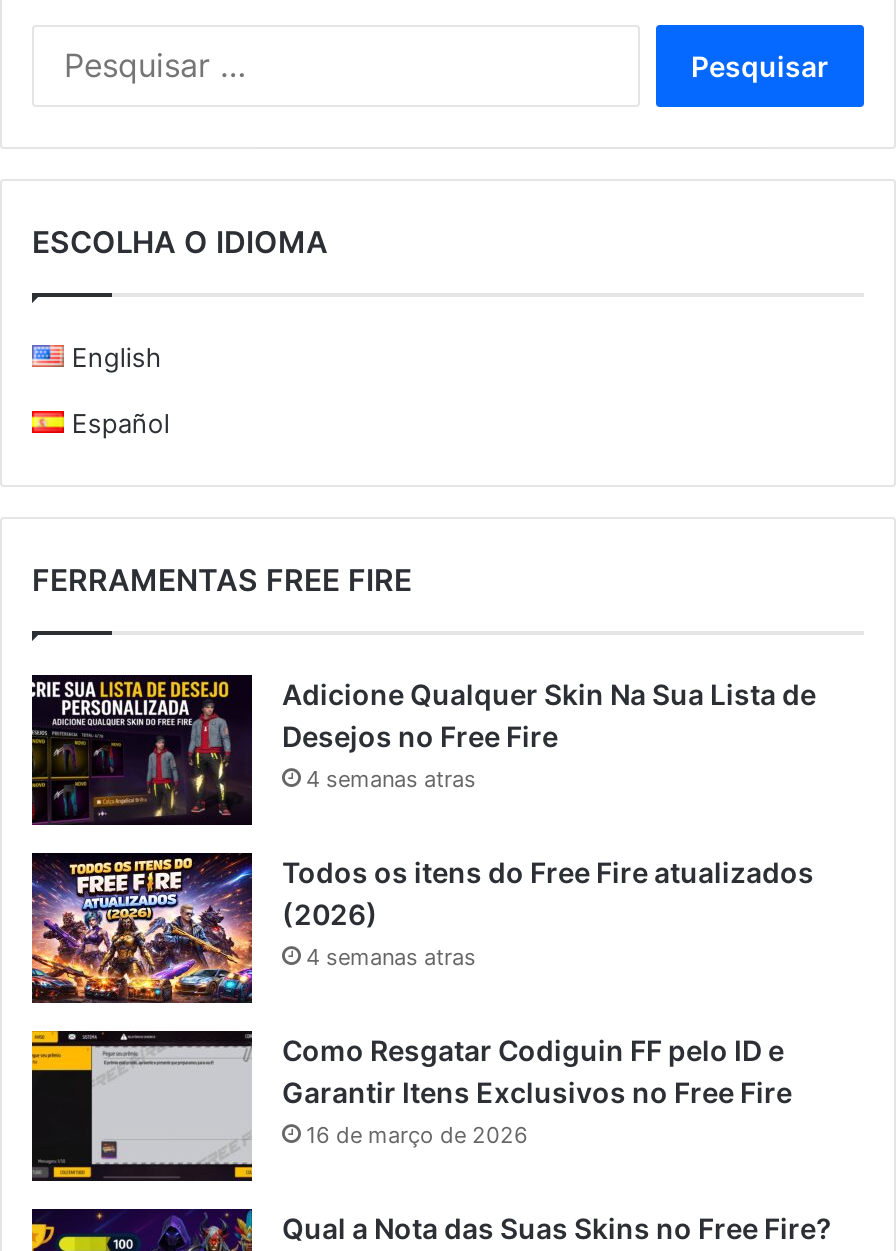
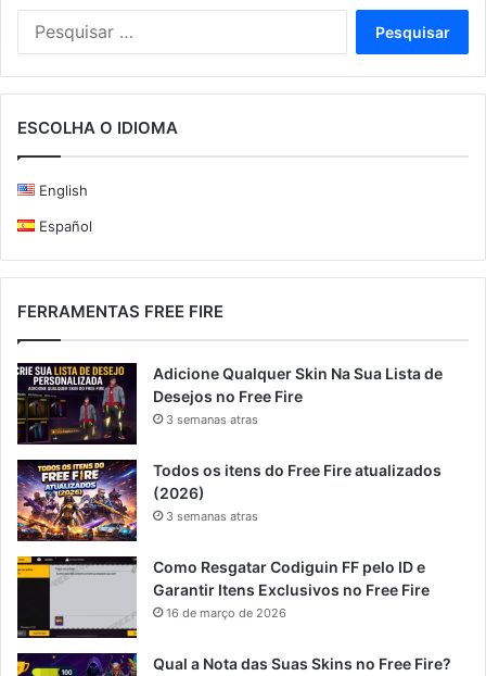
[306,765,476,793] 4 semanas atras -> [166,412,258,427] 3 semanas atras
[306,943,476,971] 4 semanas atras -> [166,509,258,524] 3 semanas atras

